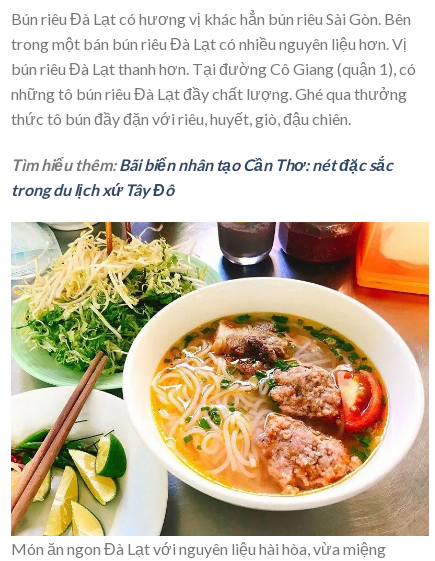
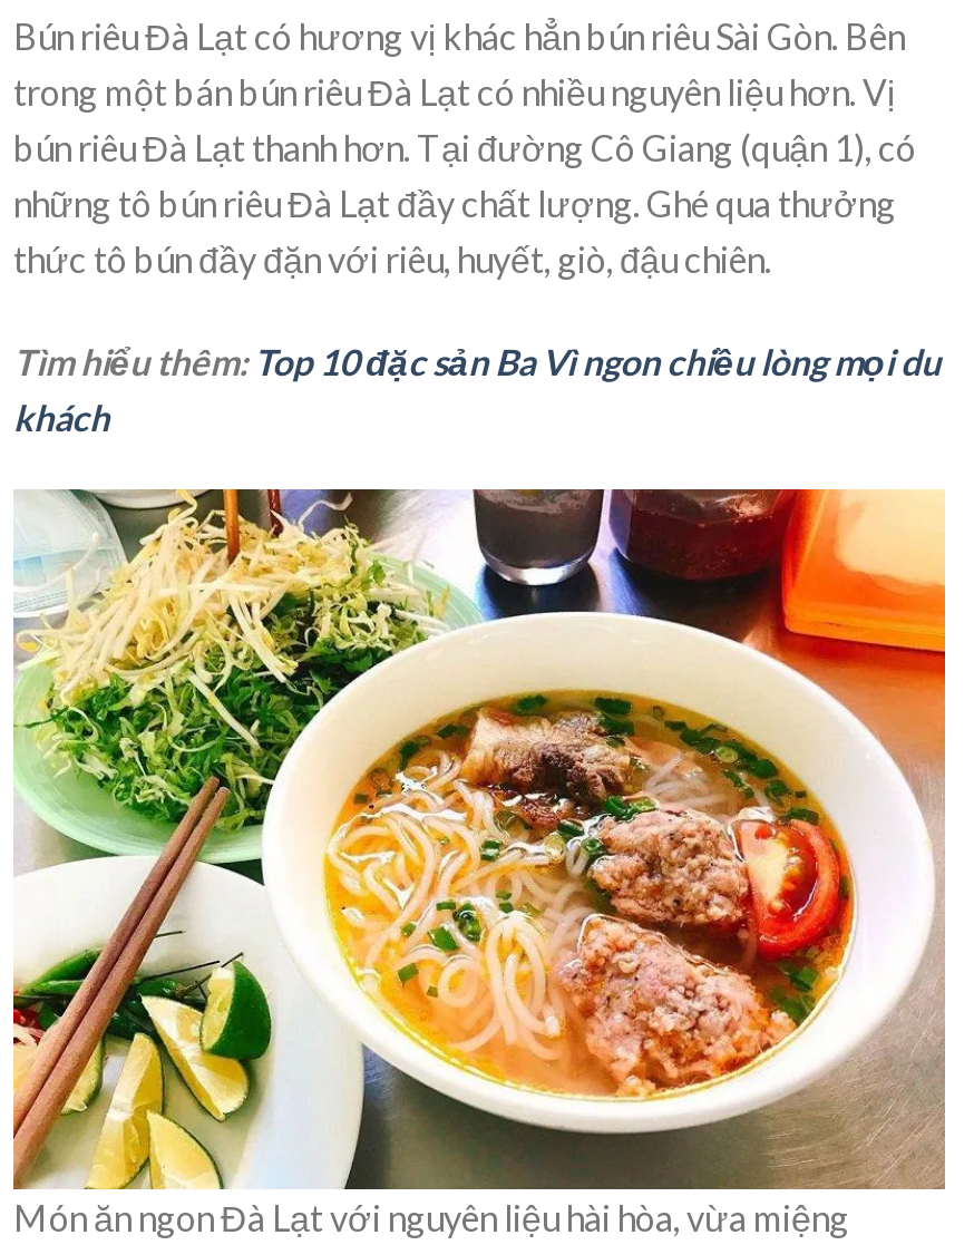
[11,155,393,199] Tìm hiểu thêm: Bãi biển nhân tạo Cần Thơ: nét đặc sắc | trong du lịch xứ Tây Đô -> [13,339,941,437] Tìm hiểu thêm: Top 10 đặc sản Ba Vì ngon chiều lòng mọi du | khách

